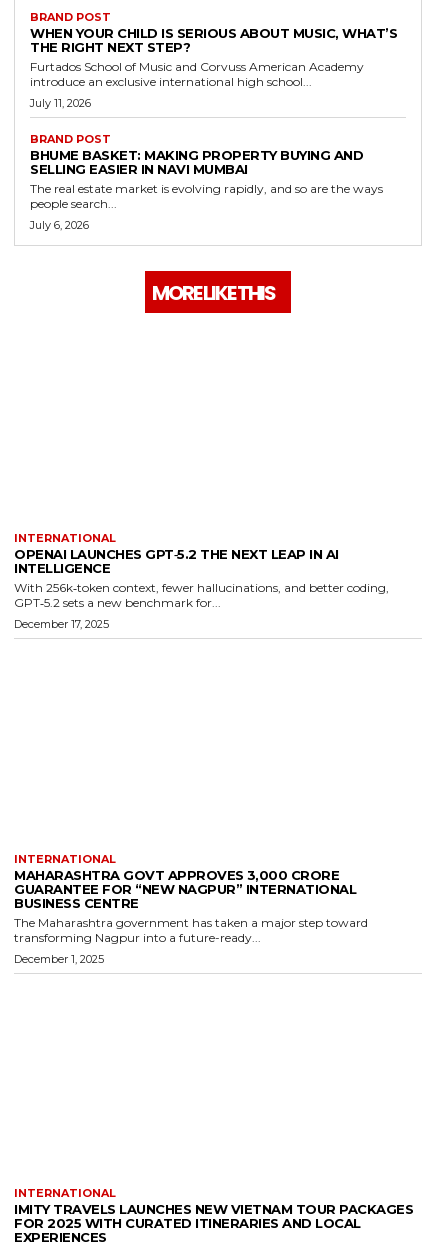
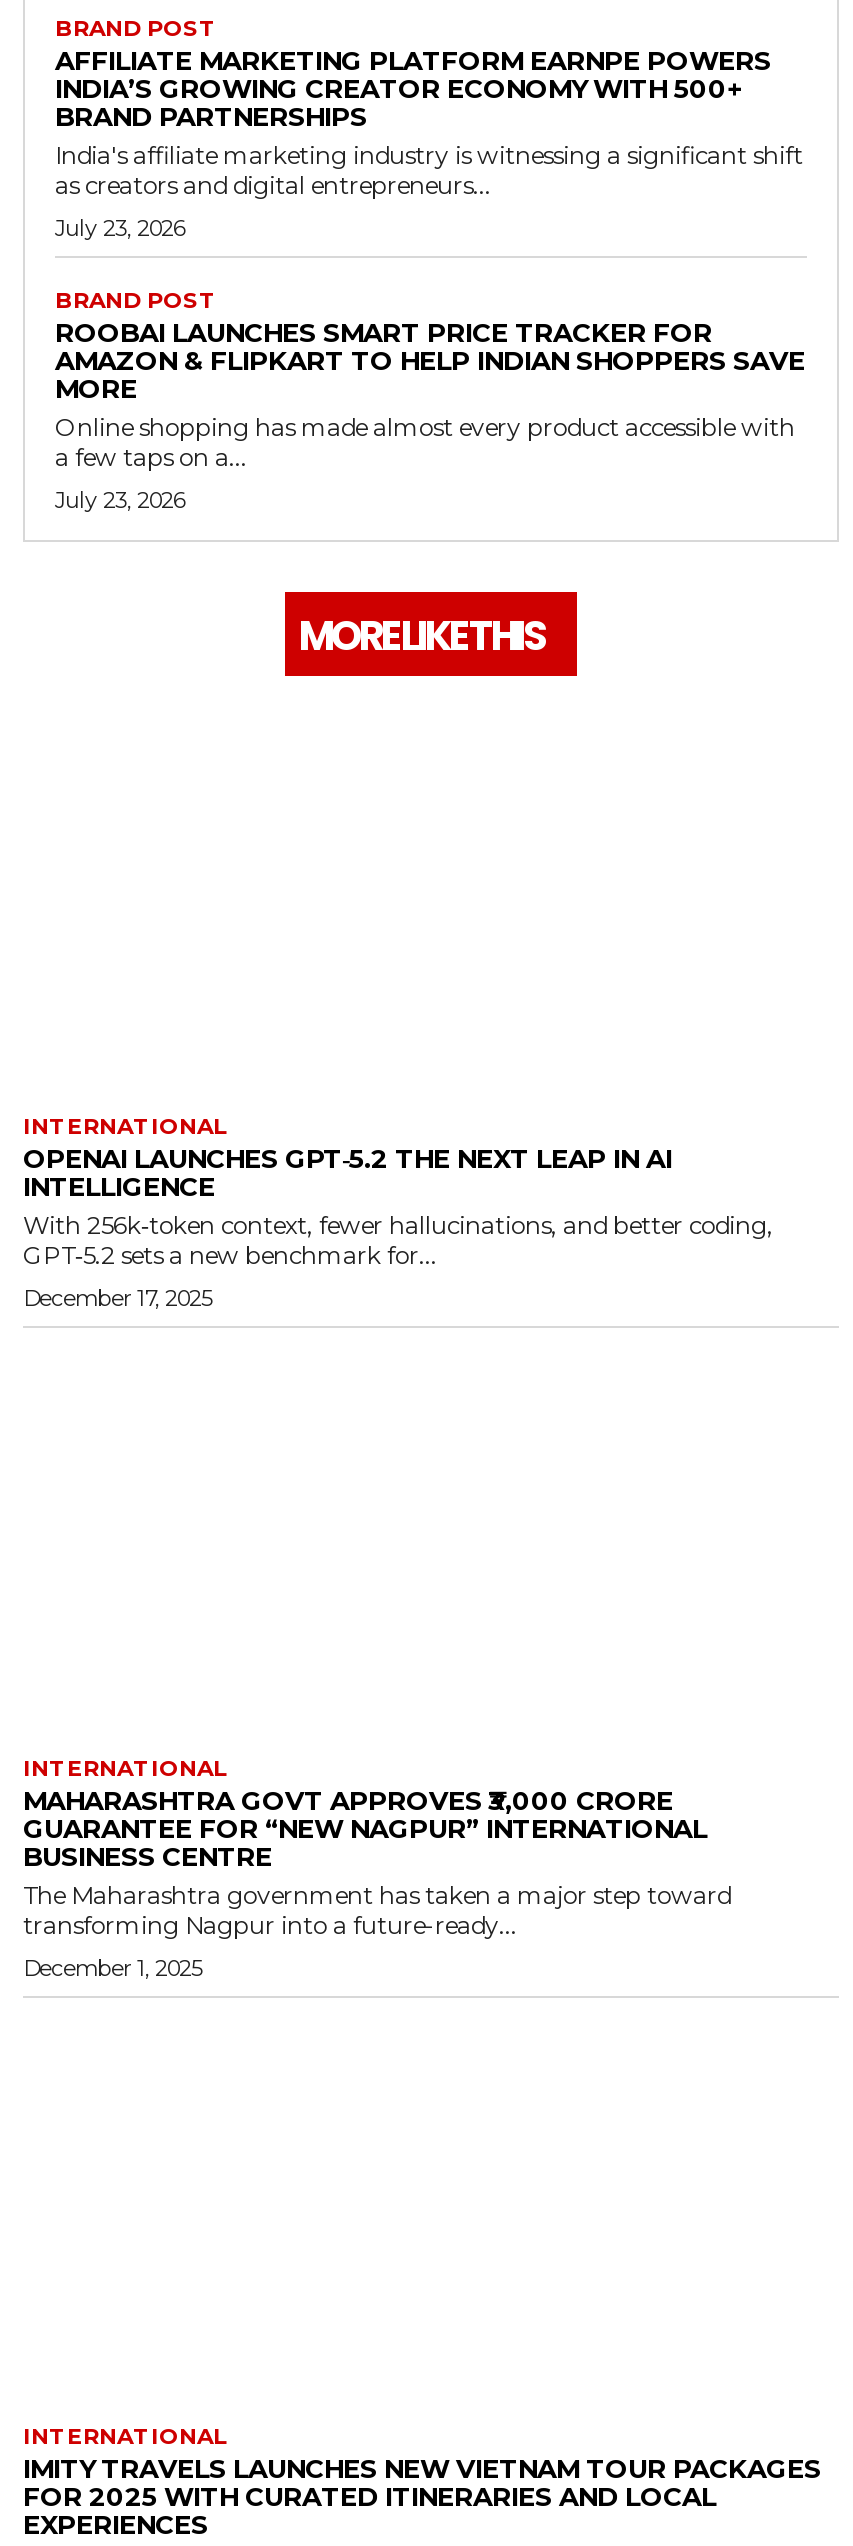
[30,25,397,89] WHEN YOUR CHILD IS SERIOUS ABOUT MUSIC, WHAT’S | THE RIGHT NEXT STEP? | Furtados School of Music and Corvuss American Academy | introduce an exclusive international high school... -> [55,45,803,201] AFFILIATE MARKETING PLATFORM EARNPE POWERS | INDIA’S GROWING CREATOR ECONOMY WITH 500+ | BRAND PARTNERSHIPS | India's affiliate marketing industry is witnessing a significant shift | as creators and digital entrepreneurs...
[30,96,91,110] July 11, 2026 -> [55,215,185,243] July 23, 2026
[30,147,383,211] BHUME BASKET: MAKING PROPERTY BUYING AND | SELLING EASIER IN NAVI MUMBAI | The real estate market is evolving rapidly, and so are the ways | people search... -> [55,317,805,473] ROOBAI LAUNCHES SMART PRICE TRACKER FOR | AMAZON & FLIPKART TO HELP INDIAN SHOPPERS SAVE | MORE | Online shopping has made almost every product accessible with | a few taps on a...
[30,218,89,232] July 6, 2026 -> [55,487,185,515] July 23, 2026

